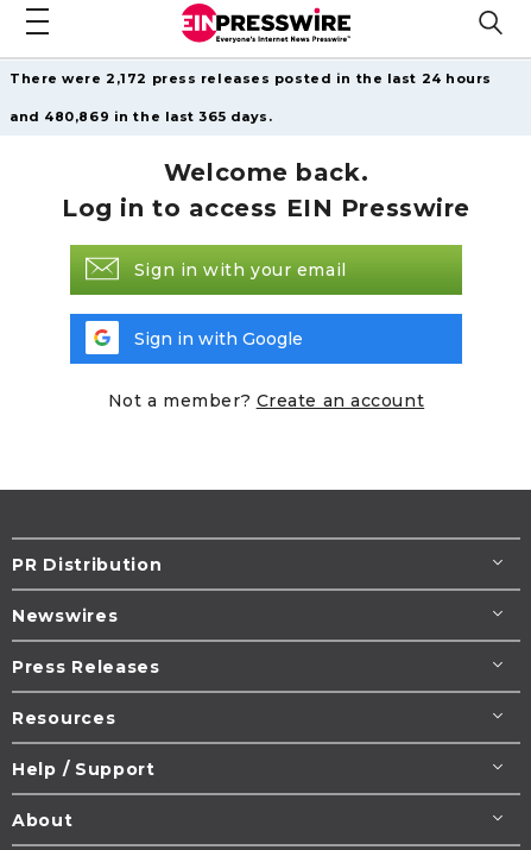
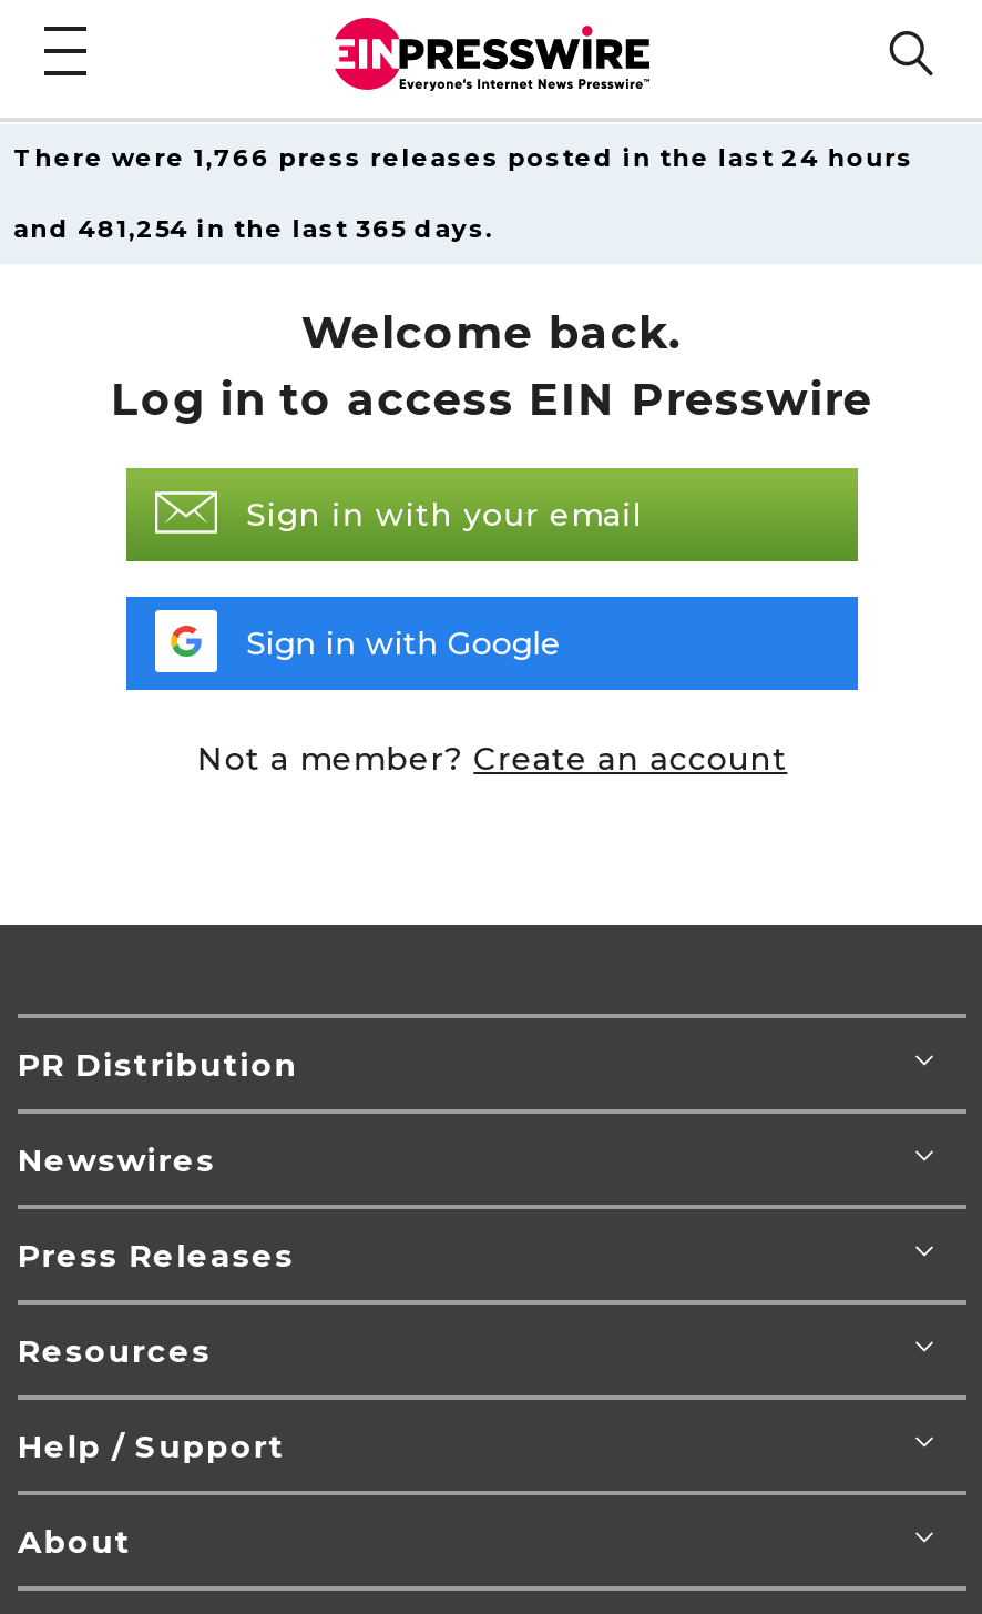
[10,70,492,87] There were 2,172 press releases posted in the last 24 hours -> [13,142,913,173] There were 1,766 press releases posted in the last 24 hours
[10,108,273,125] and 480,869 in the last 365 days. -> [13,213,493,244] and 481,254 in the last 365 days.

